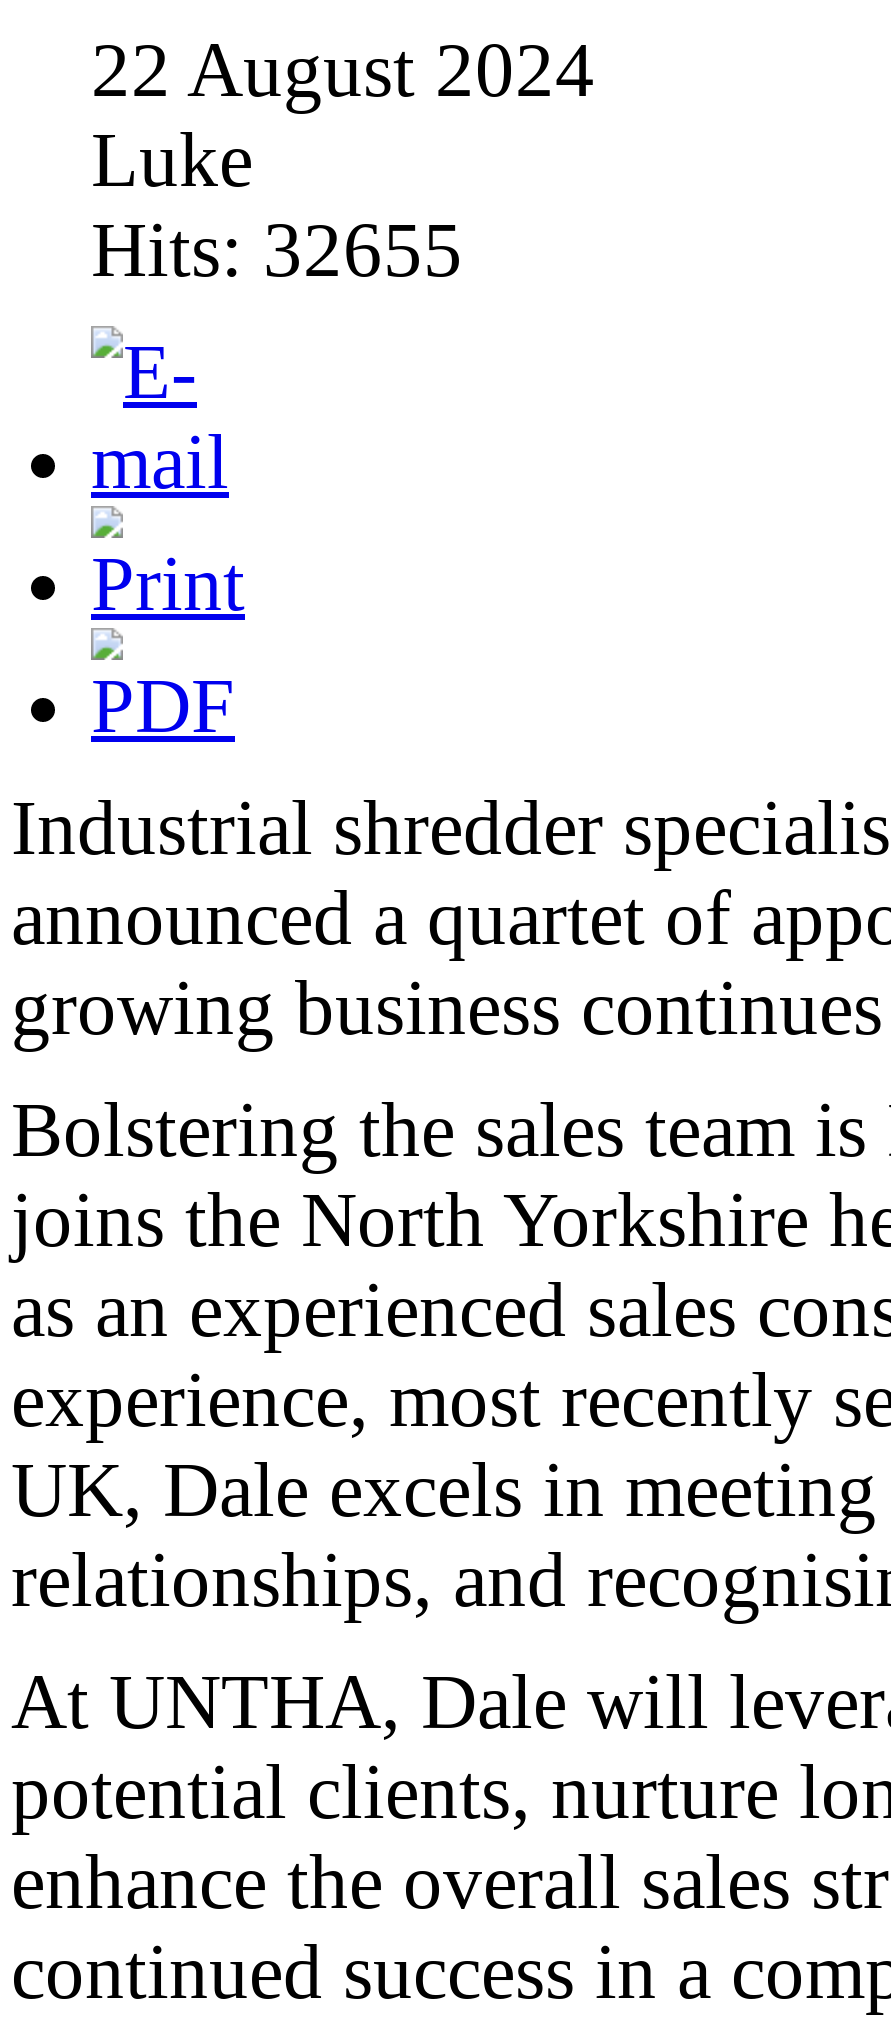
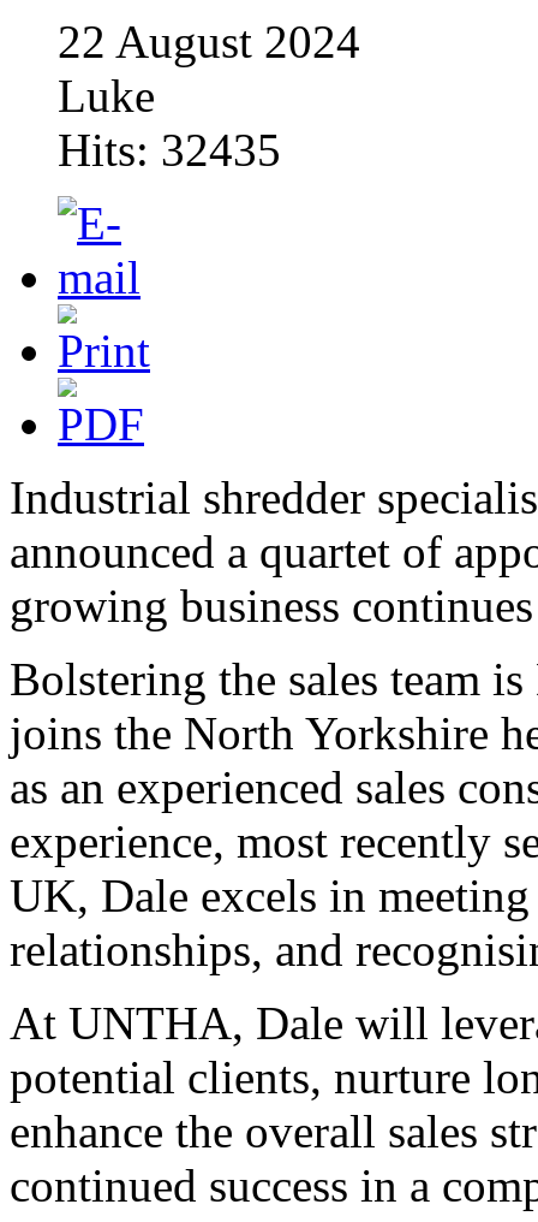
[91,207,463,293] Hits: 32655 -> [58,124,281,176] Hits: 32435

